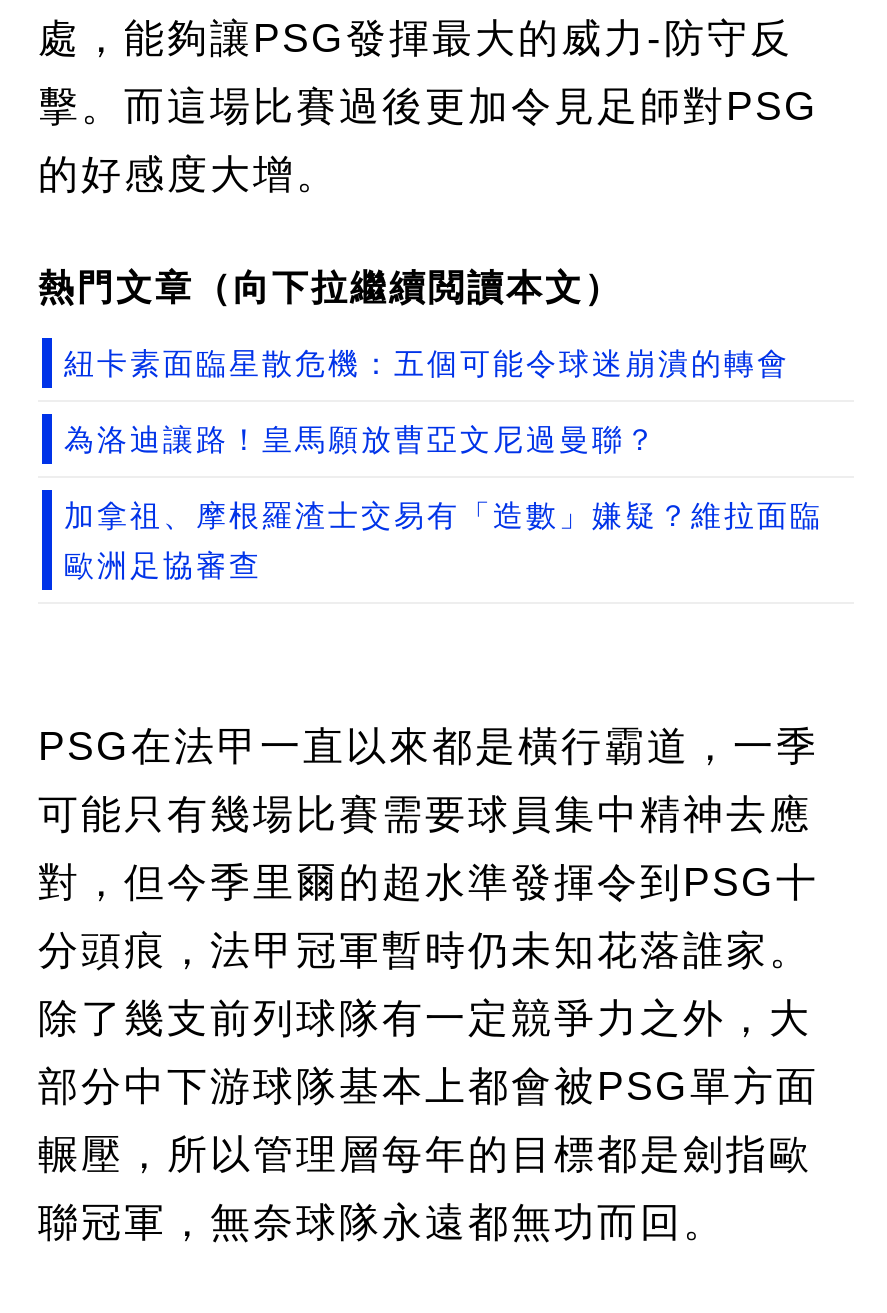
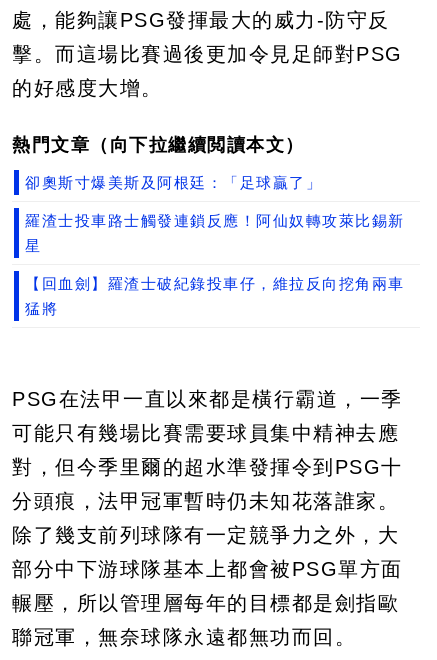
[64,346,823,582] 紐卡素面臨星散危機：五個可能令球迷崩潰的轉會 | 為洛迪讓路！皇馬願放曹亞文尼過曼聯？ | 加拿祖、摩根羅渣士交易有「造數」嫌疑？維拉面臨 | 歐洲足協審查 -> [25,174,404,317] 卻奧斯寸爆美斯及阿根廷：「足球贏了」 | 羅渣士投車路士觸發連鎖反應！阿仙奴轉攻萊比錫新 | 星 | 【回血劍】羅渣士破紀錄投車仔，維拉反向挖角兩車 | 猛將

